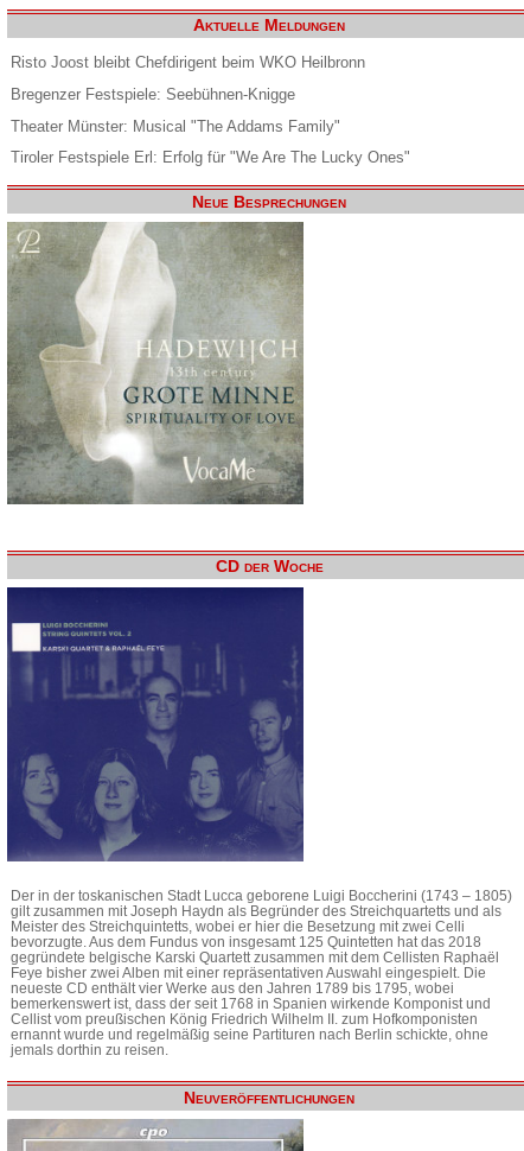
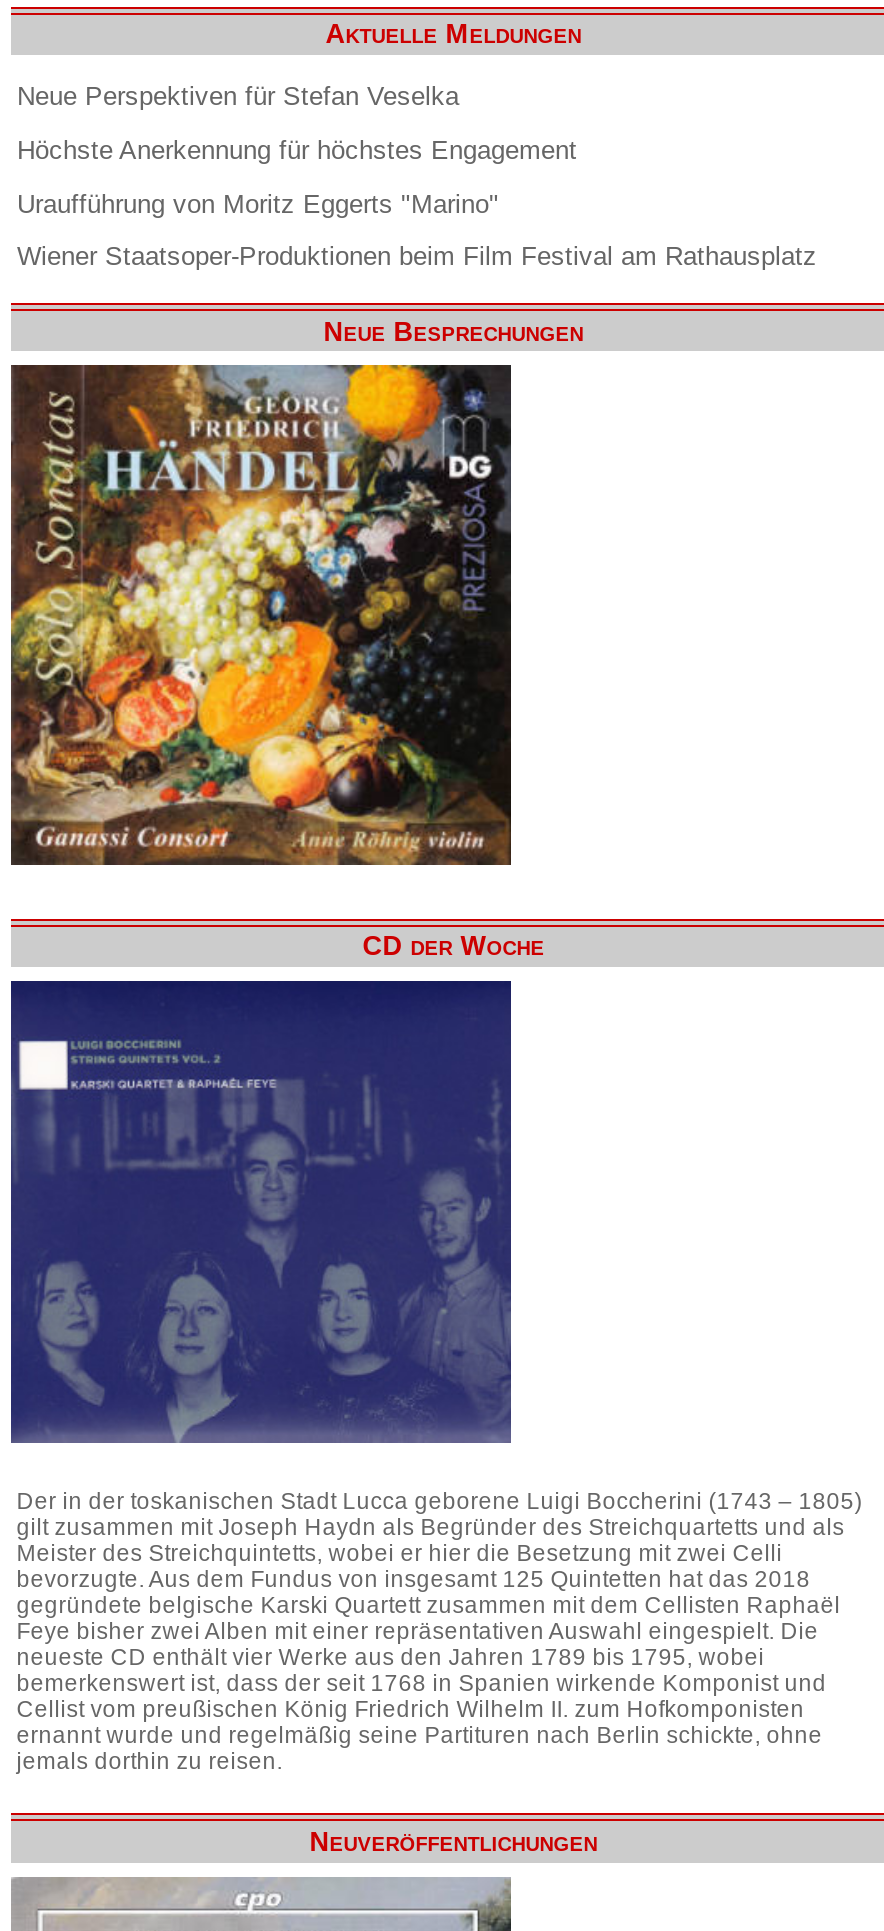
[11,54,365,71] Risto Joost bleibt Chefdirigent beim WKO Heilbronn -> [17,81,459,111] Neue Perspektiven für Stefan Veselka
[11,85,295,103] Bregenzer Festspiele: Seebühnen-Knigge -> [17,135,577,165] Höchste Anerkennung für höchstes Engagement
[11,117,340,135] Theater Münster: Musical "The Addams Family" -> [17,188,499,218] Uraufführung von Moritz Eggerts "Marino"
[11,149,410,166] Tiroler Festspiele Erl: Erfolg für "We Are The Lucky Ones" -> [17,242,817,272] Wiener Staatsoper-Produktionen beim Film Festival am Rathausplatz
[7,221,305,519] [image] -> [9,363,513,867] [image]

